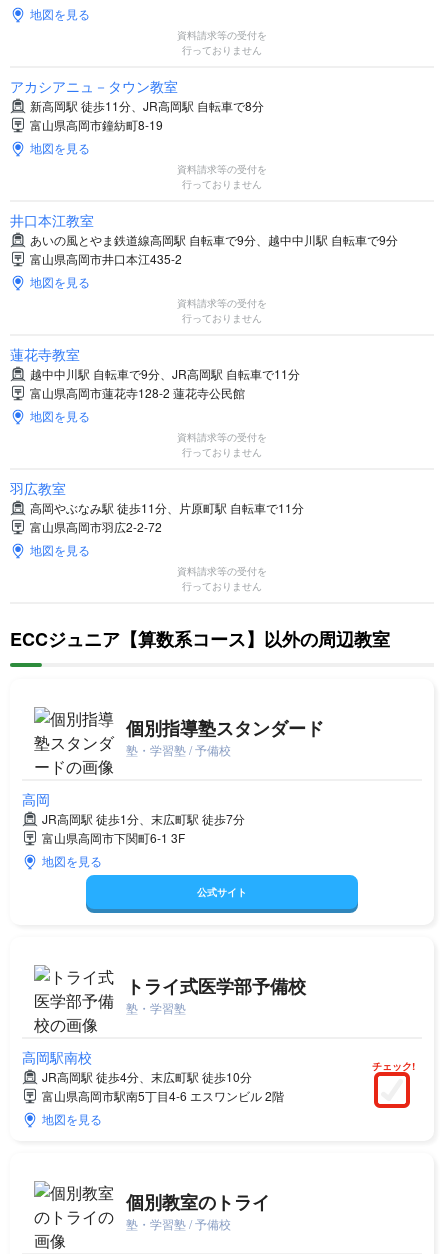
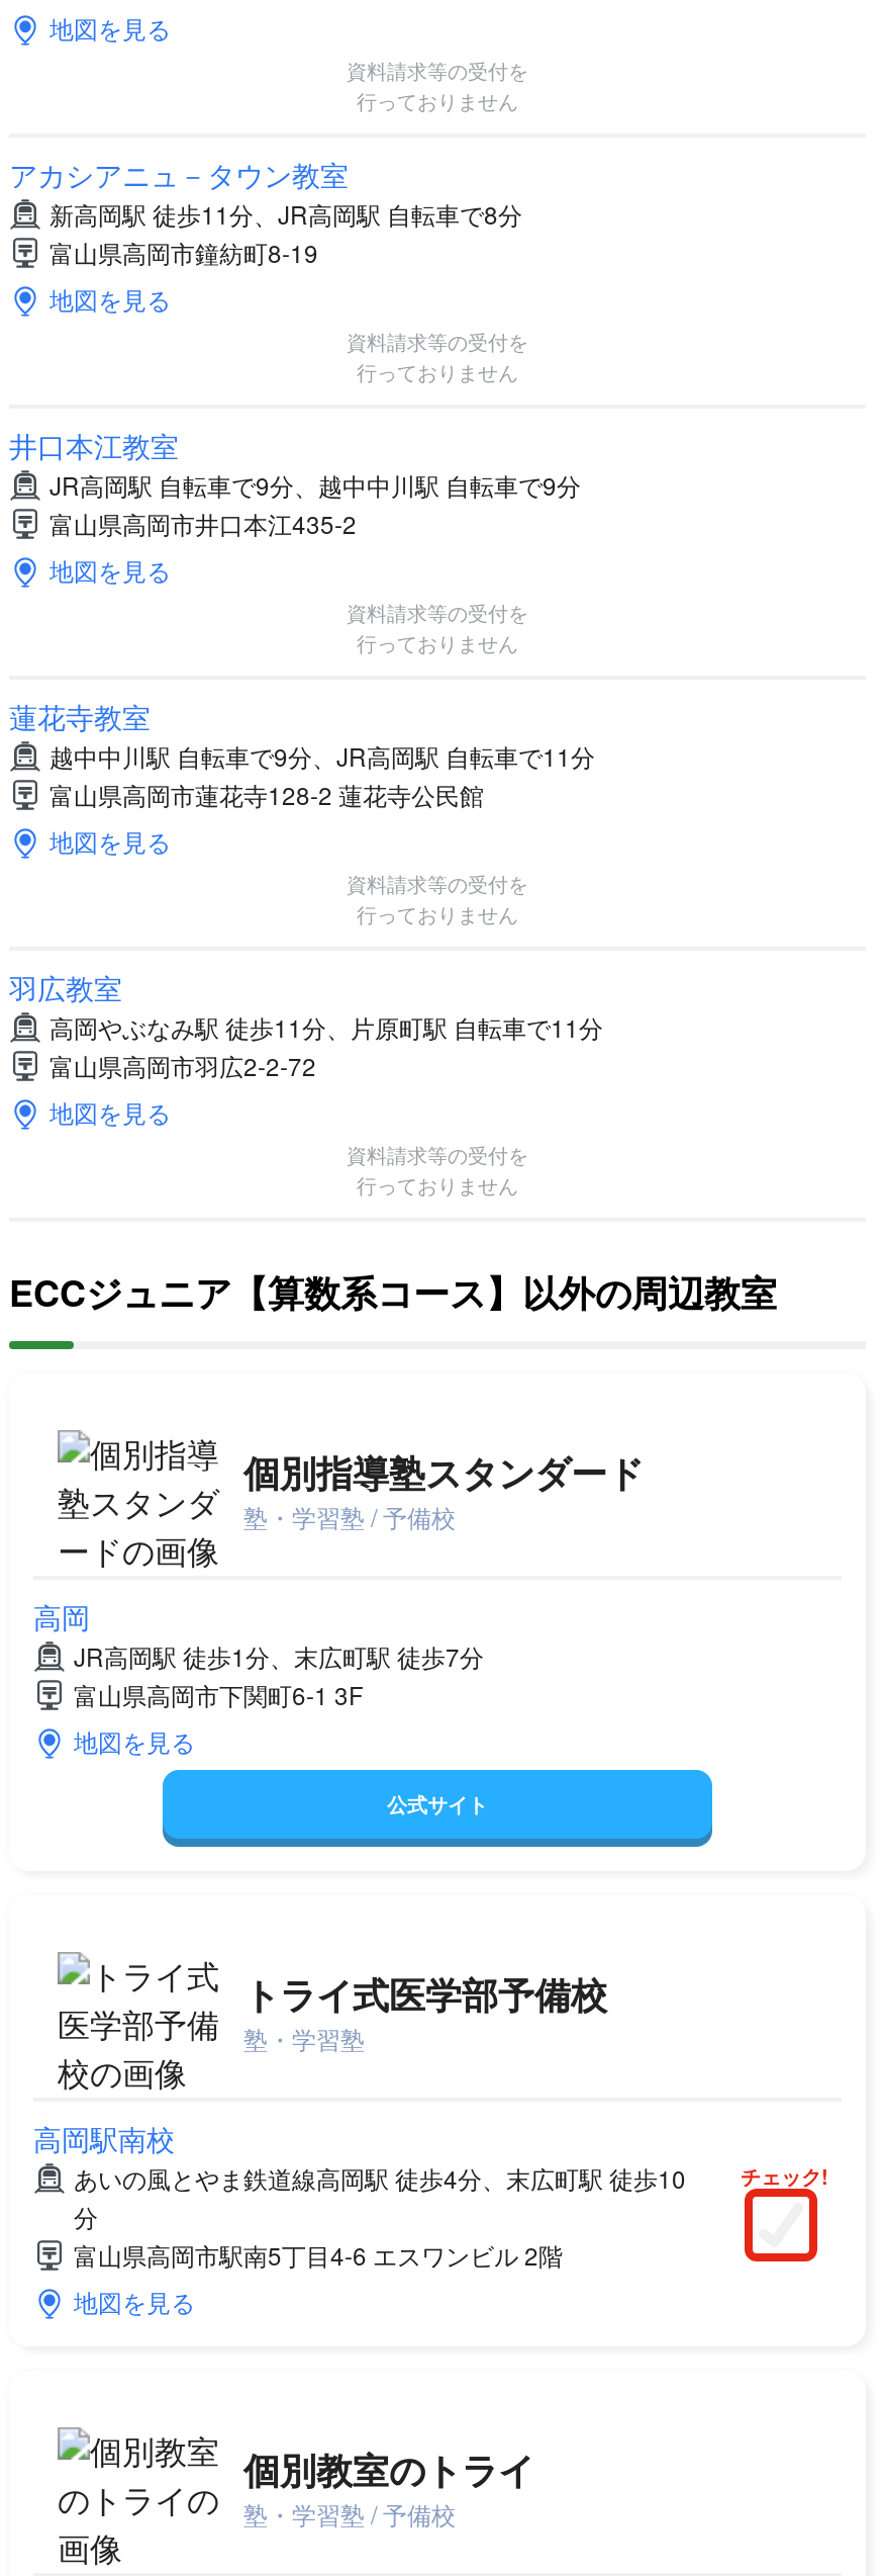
[30,231,398,248] あいの風とやま鉄道線高岡駅 自転車で9分、越中中川駅 自転車で9分 -> [50,467,581,502] JR高岡駅 自転車で9分、越中中川駅 自転車で9分
[42,1068,252,1085] JR高岡駅 徒歩4分、末広町駅 徒歩10分 -> [74,2160,686,2233] あいの風とやま鉄道線高岡駅 徒歩4分、末広町駅 徒歩10 | 分

